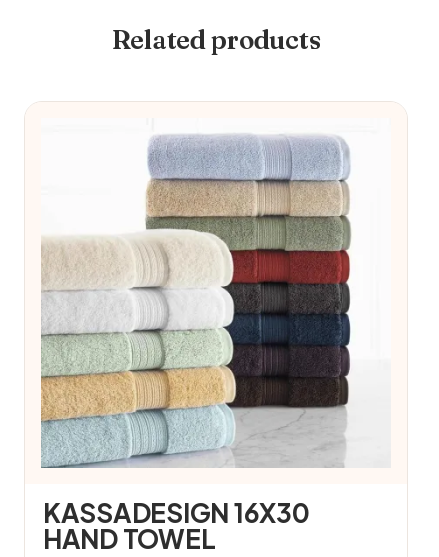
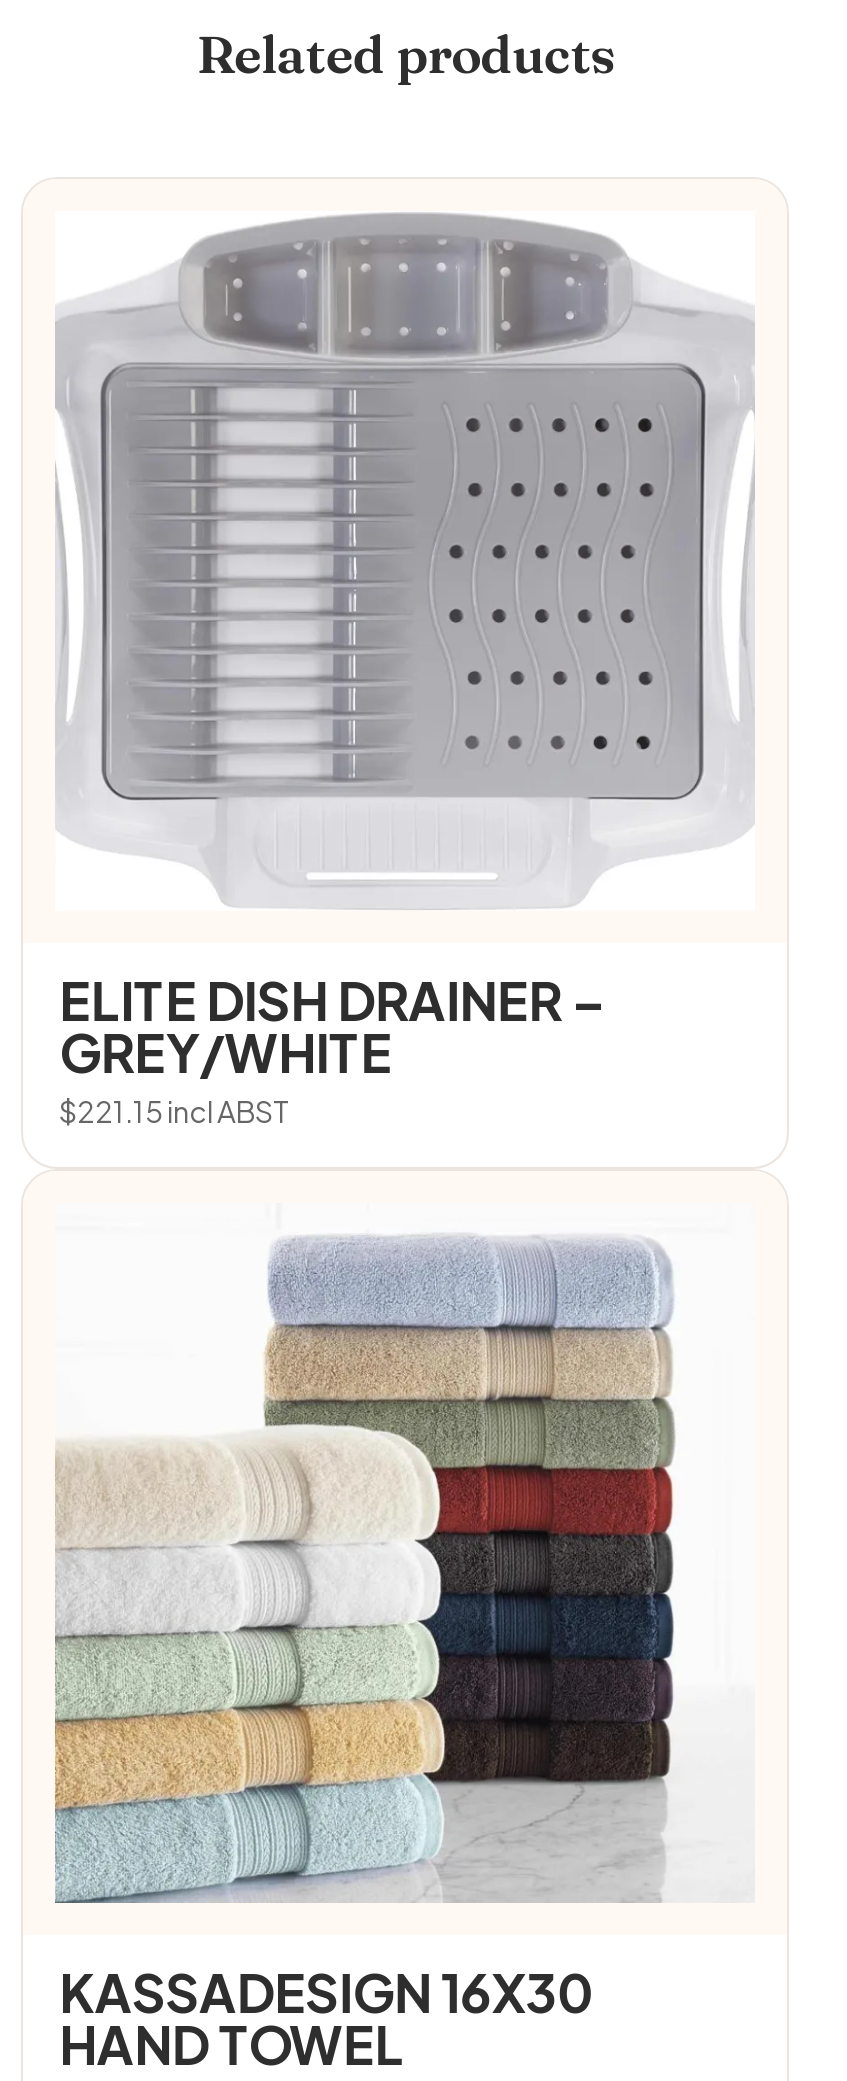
none -> [55,211,755,1129] [image] | ELITE DISH DRAINER – | GREY/WHITE | $221.15 incl ABST

